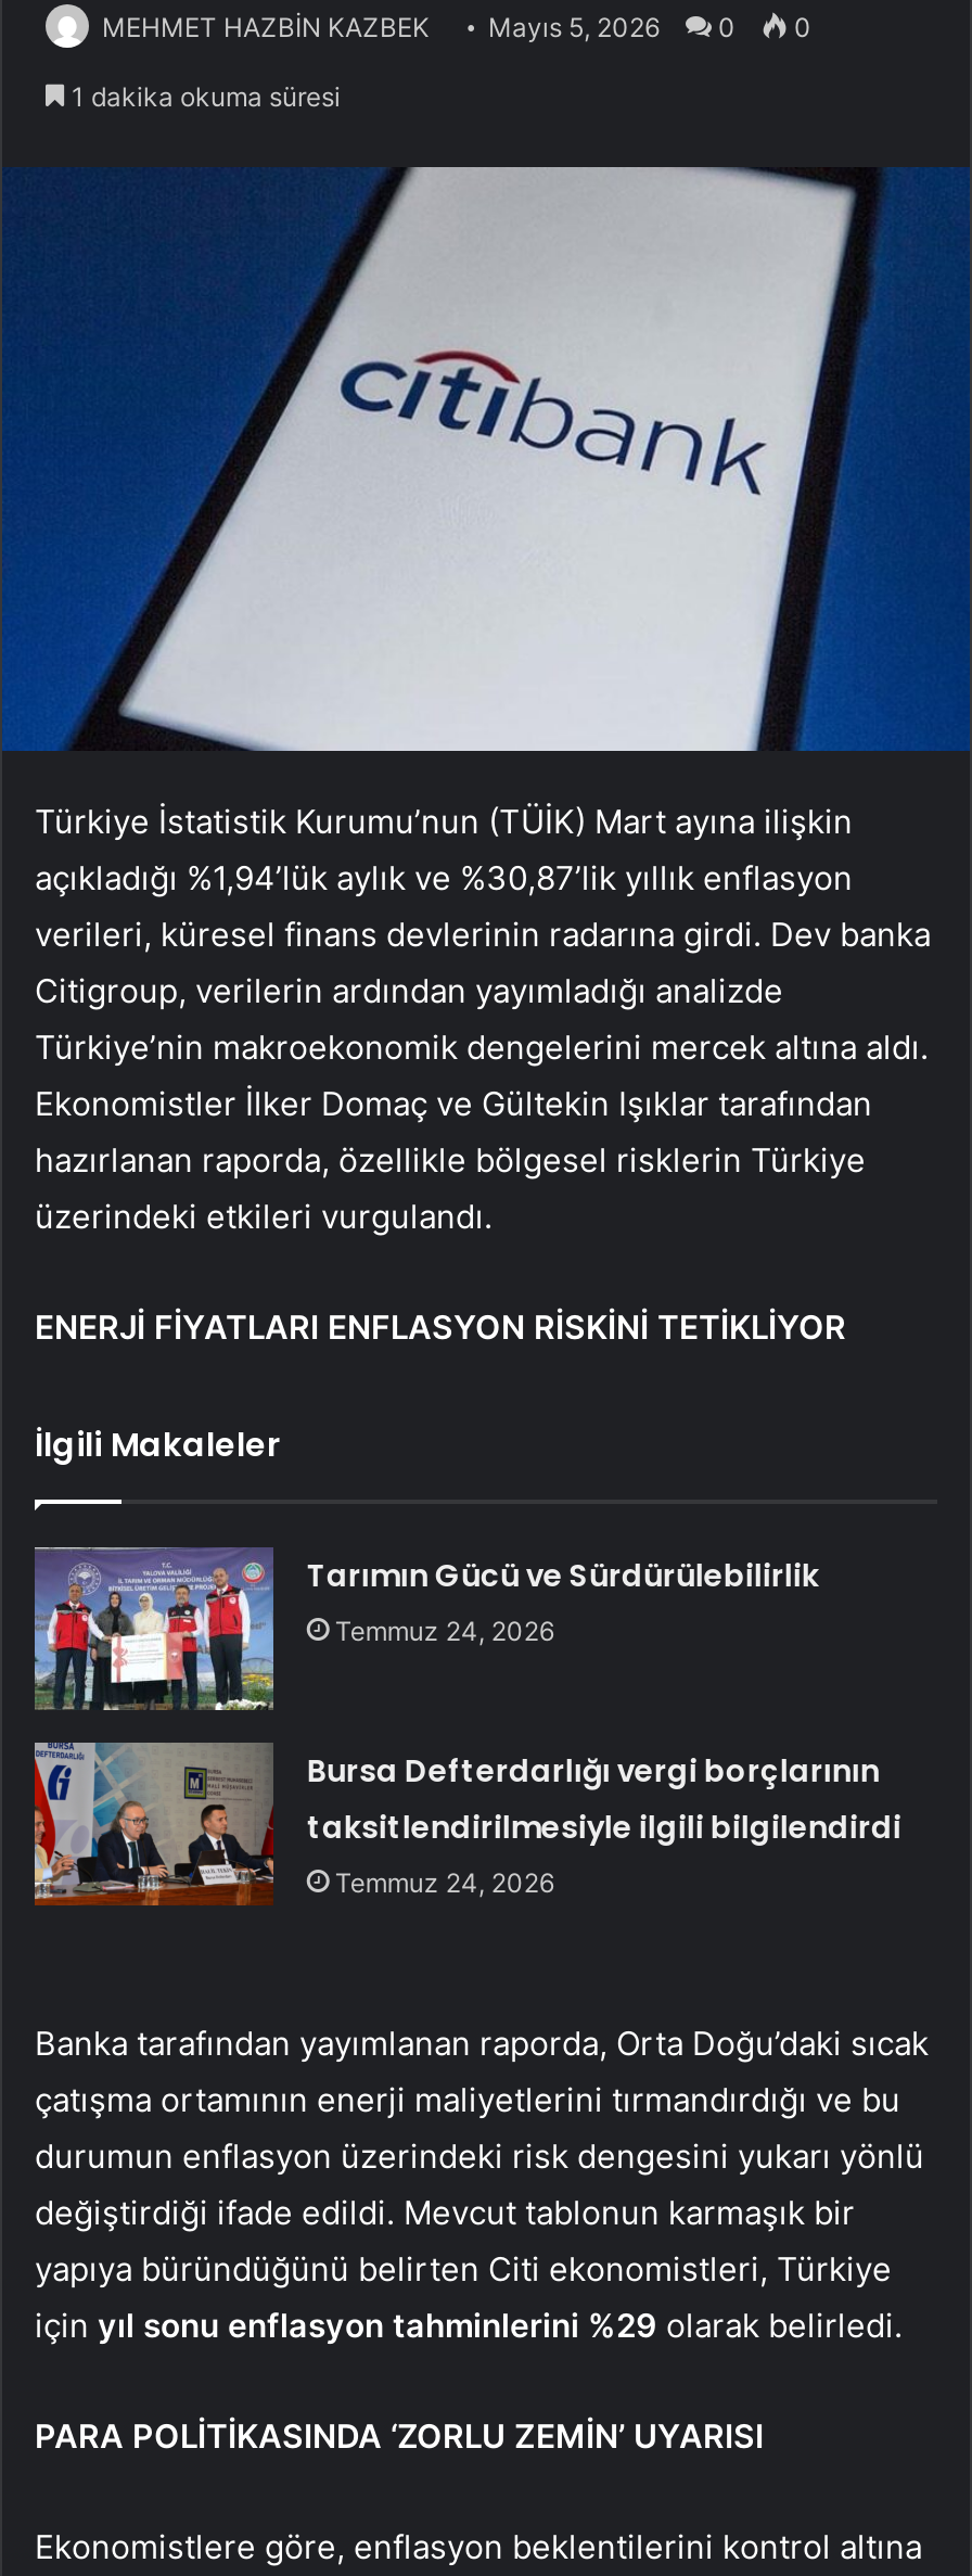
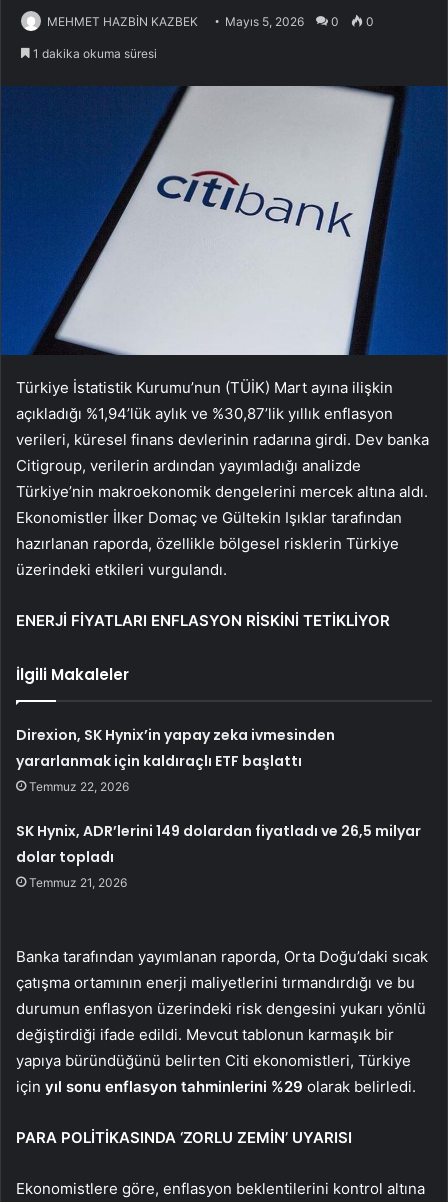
[307,1554,819,1647] Tarımın Gücü ve Sürdürülebilirlik | Temmuz 24, 2026 -> [16,725,335,794] Direxion, SK Hynix’in yapay zeka ivmesinden | yararlanmak için kaldıraçlı ETF başlattı | Temmuz 22, 2026
[307,1749,901,1899] Bursa Defterdarlığı vergi borçlarının | taksitlendirilmesiyle ilgili bilgilendirdi | Temmuz 24, 2026 -> [16,821,421,890] SK Hynix, ADR’lerini 149 dolardan fiyatladı ve 26,5 milyar | dolar topladı | Temmuz 21, 2026

